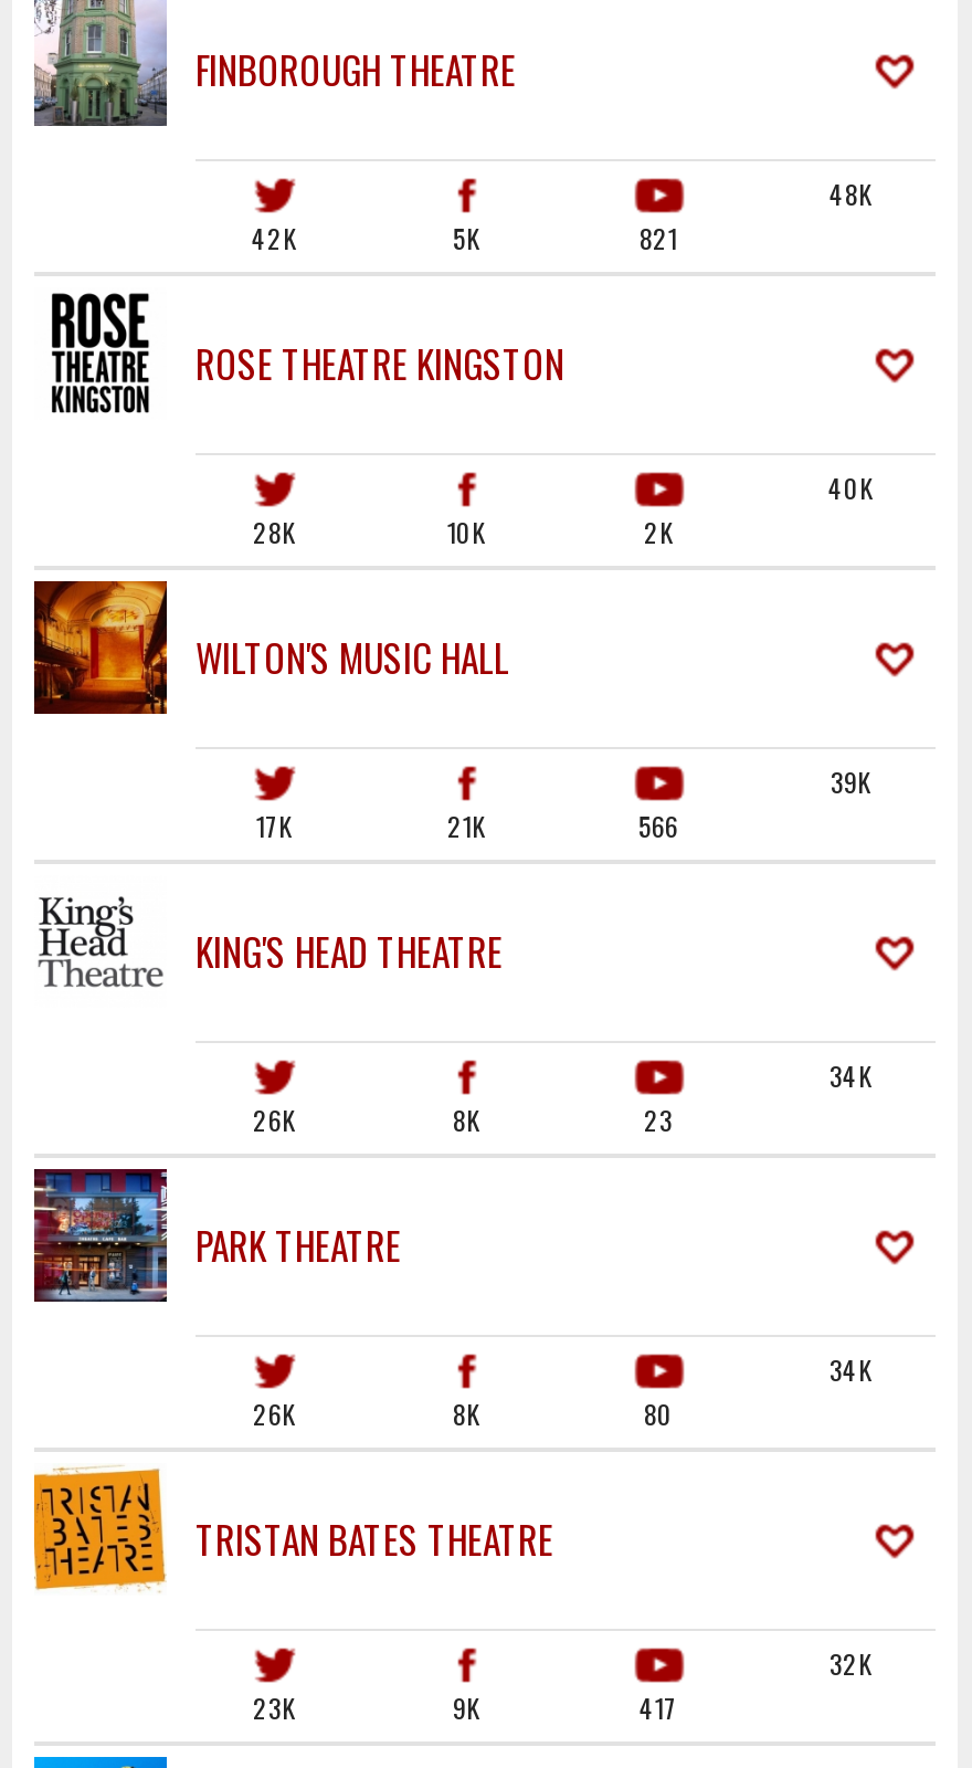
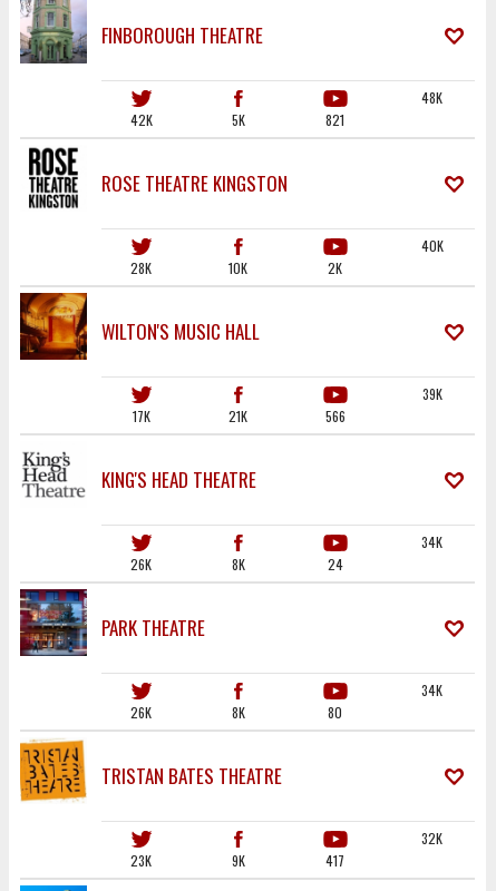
[644,1101,673,1139] 23 -> [327,555,343,574] 24

